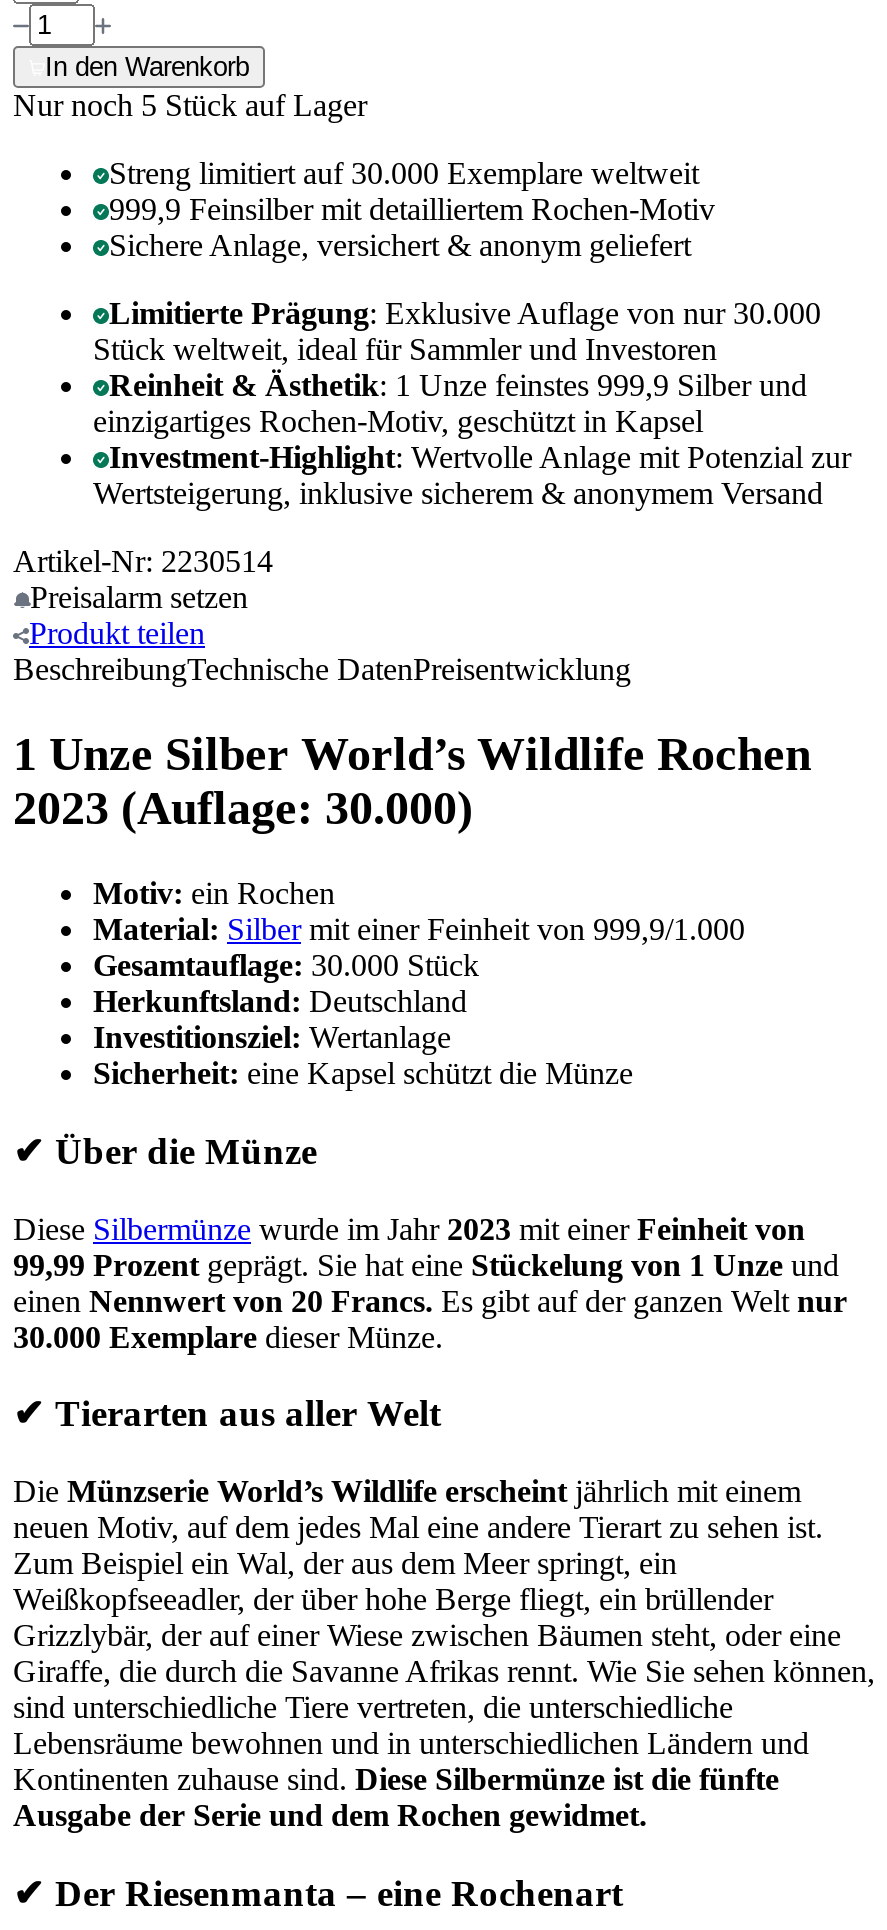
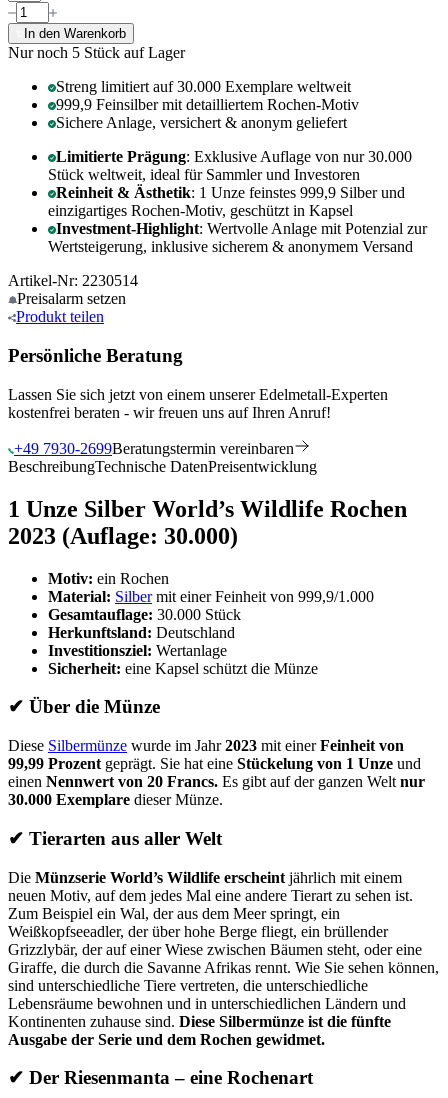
none -> [8,345,388,457] Persönliche Beratung | Lassen Sie sich jetzt von einem unserer Edelmetall-Experten | kostenfrei beraten - wir freuen uns auf Ihren Anruf! | +49 7930-2699Beratungstermin vereinbaren

